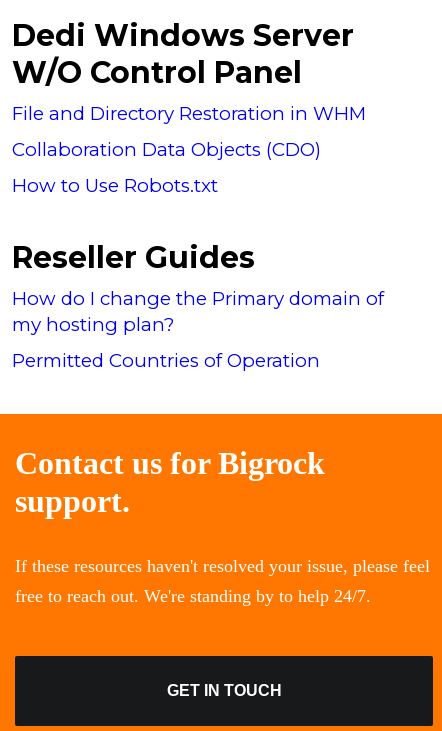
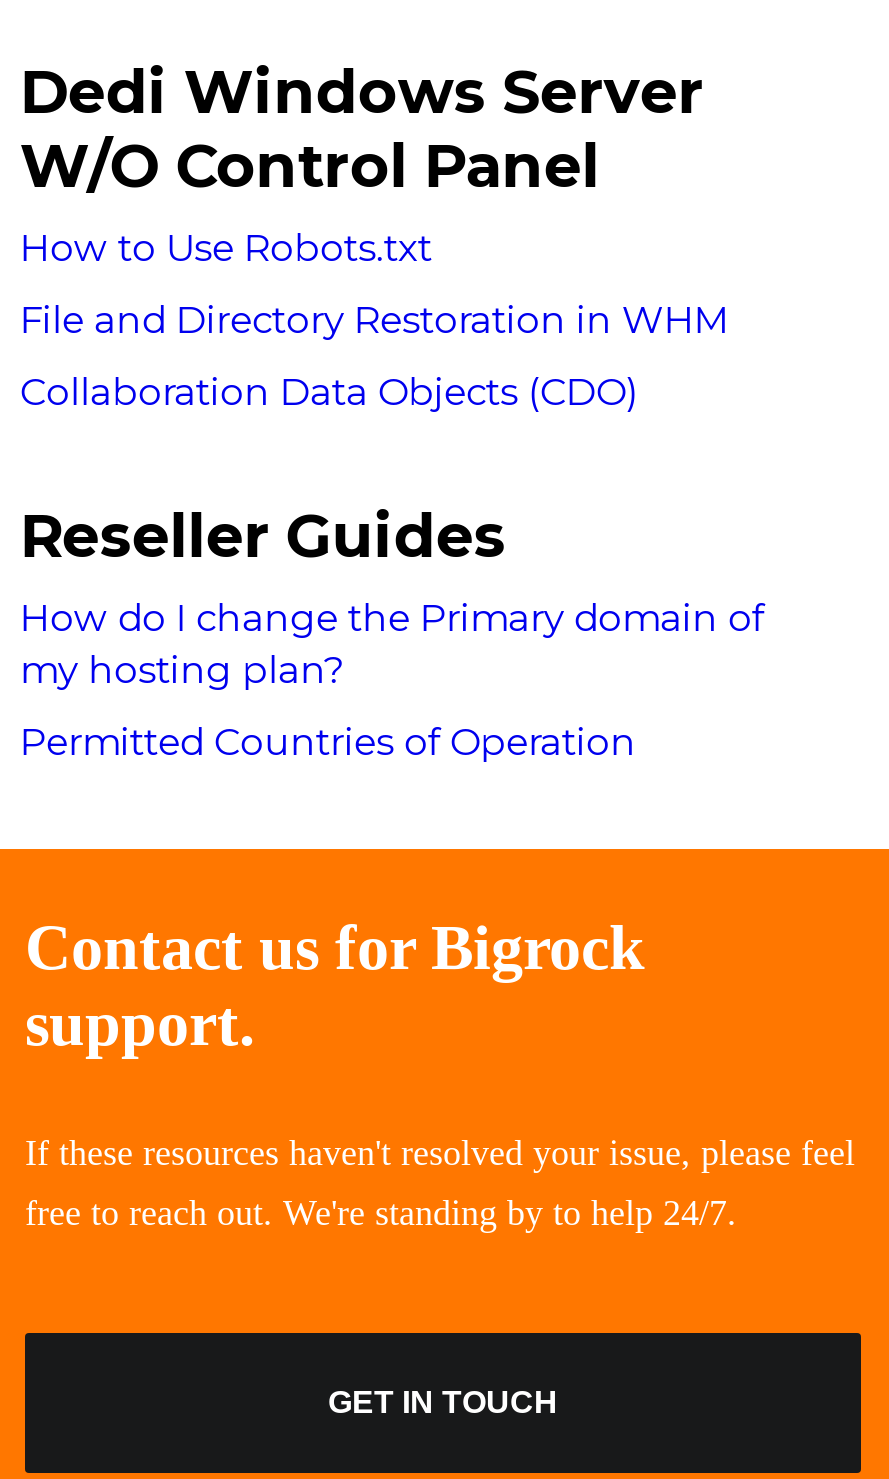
moved [12,102,366,161] -> [20,297,728,415]: File and Directory Restoration in WHM | Collaboration Data Objects (CDO)
moved [12,174,218,197] -> [20,225,432,271]: How to Use Robots.txt

